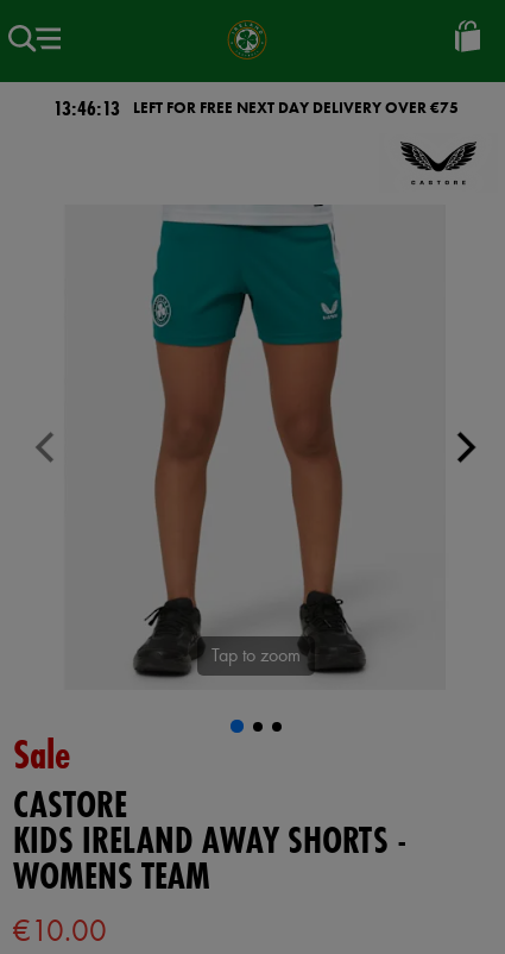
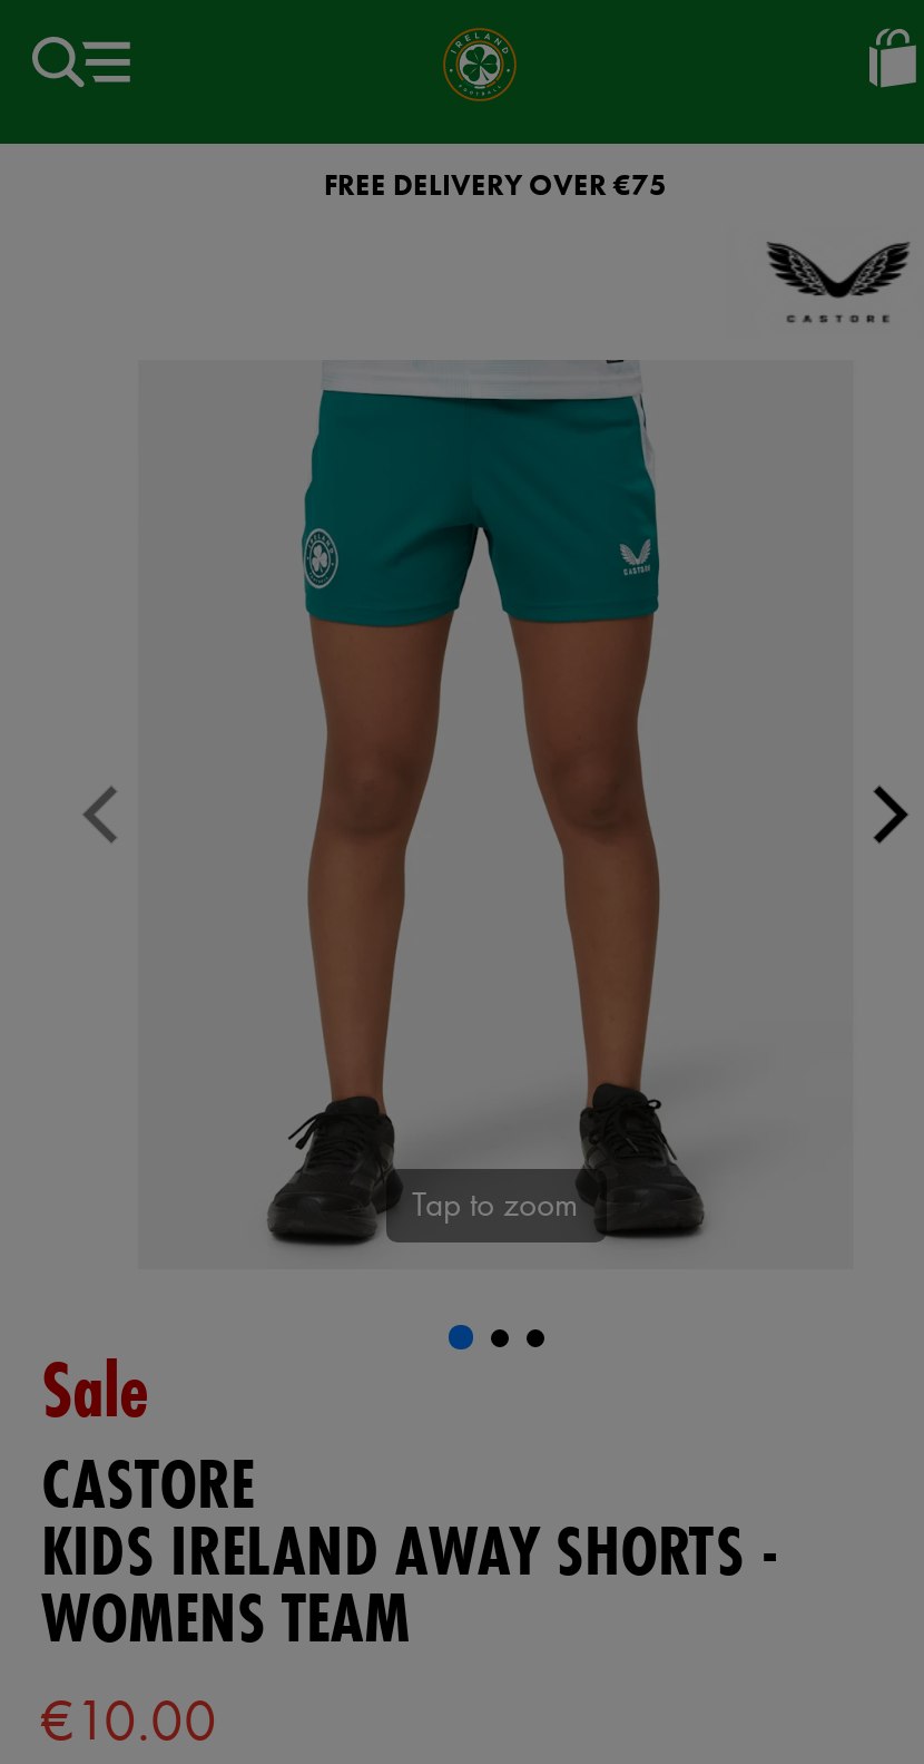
[53,94,458,121] 13:46:13 | LEFT FOR FREE NEXT DAY DELIVERY OVER €75 -> [324,166,667,204] FREE DELIVERY OVER €75

